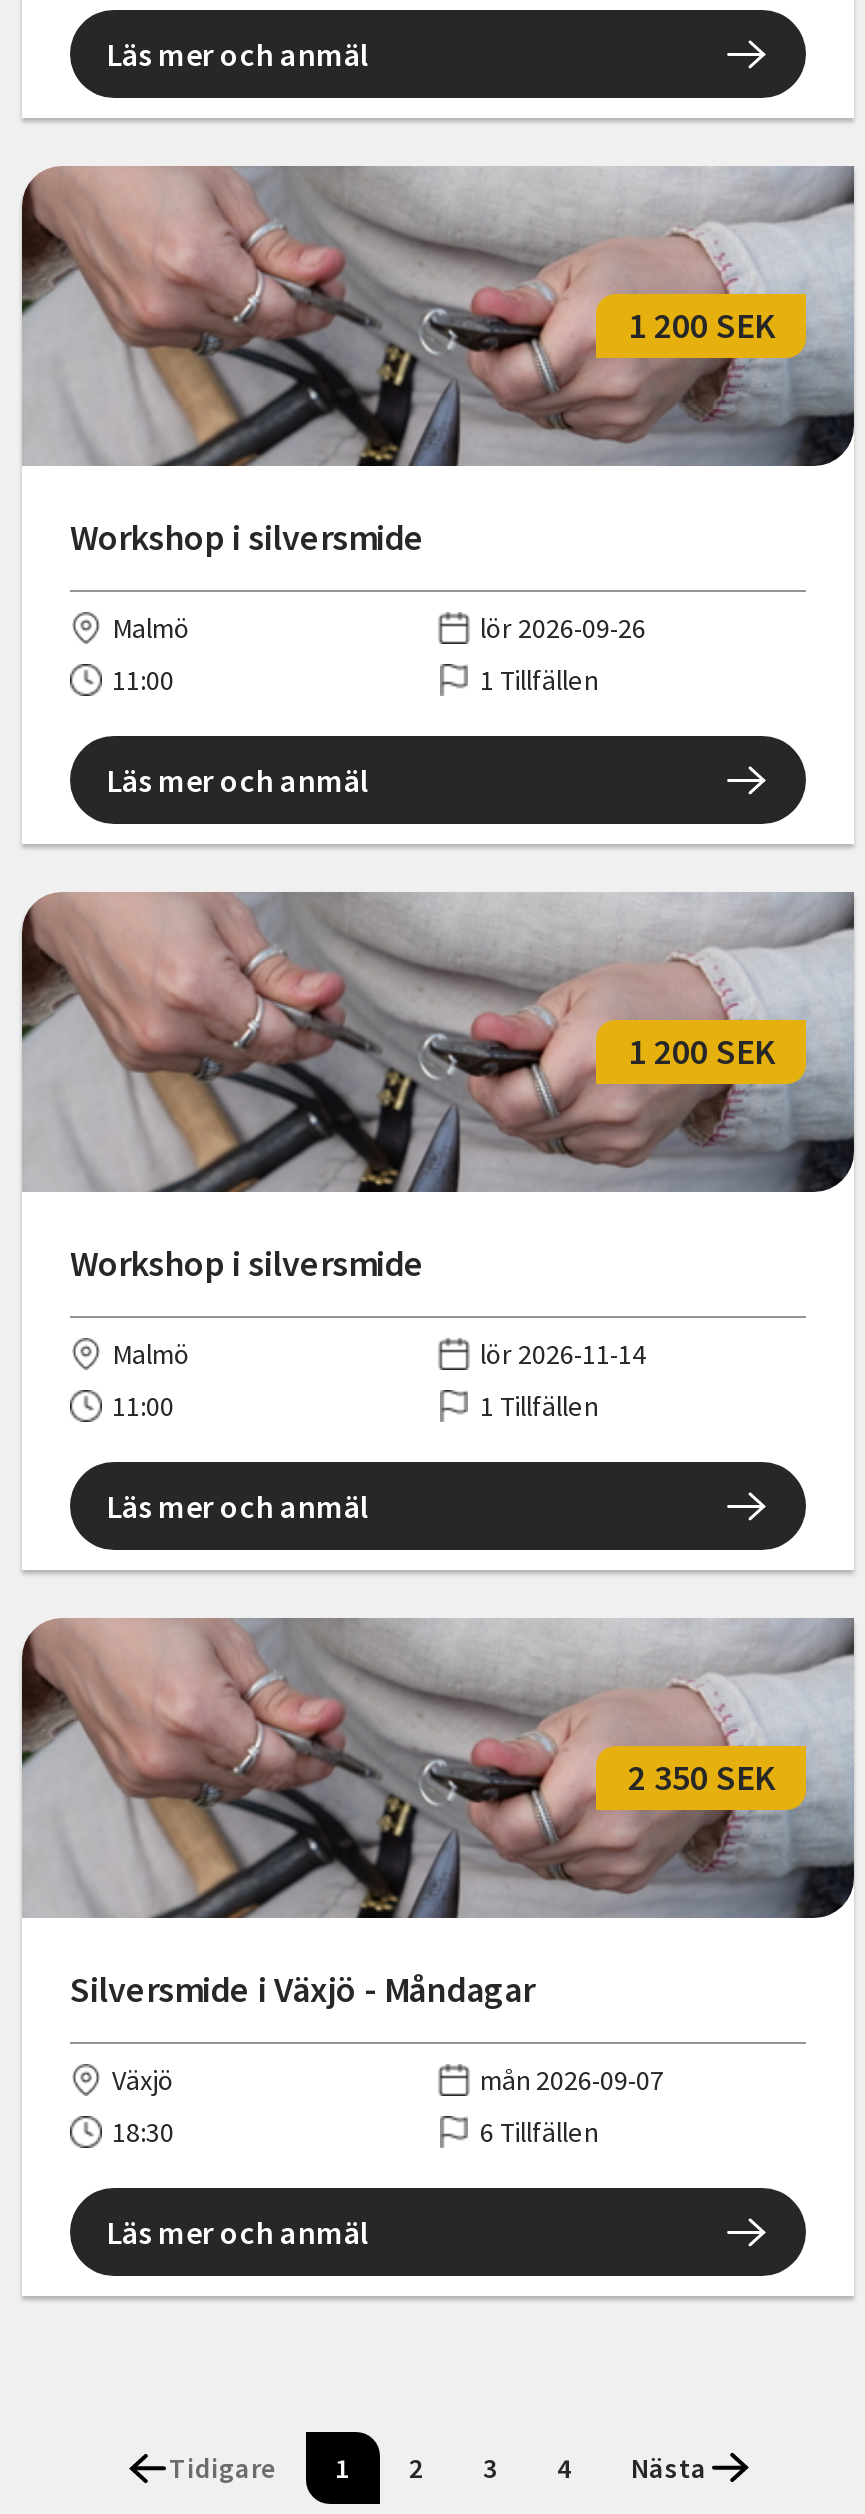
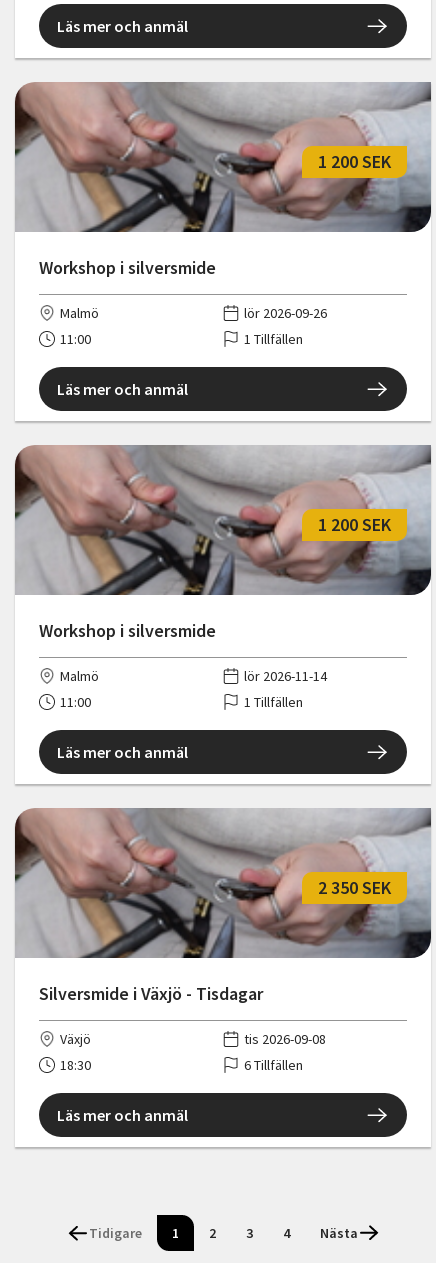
[70,1966,534,2012] Silversmide i Växjö - Måndagar -> [39,982,263,1005] Silversmide i Växjö - Tisdagar
[480,2061,664,2097] mån 2026-09-07 -> [244,1030,326,1048] tis 2026-09-08

